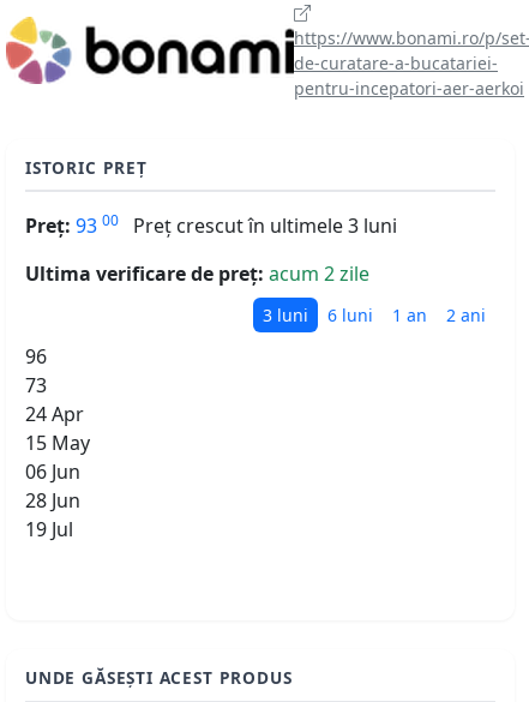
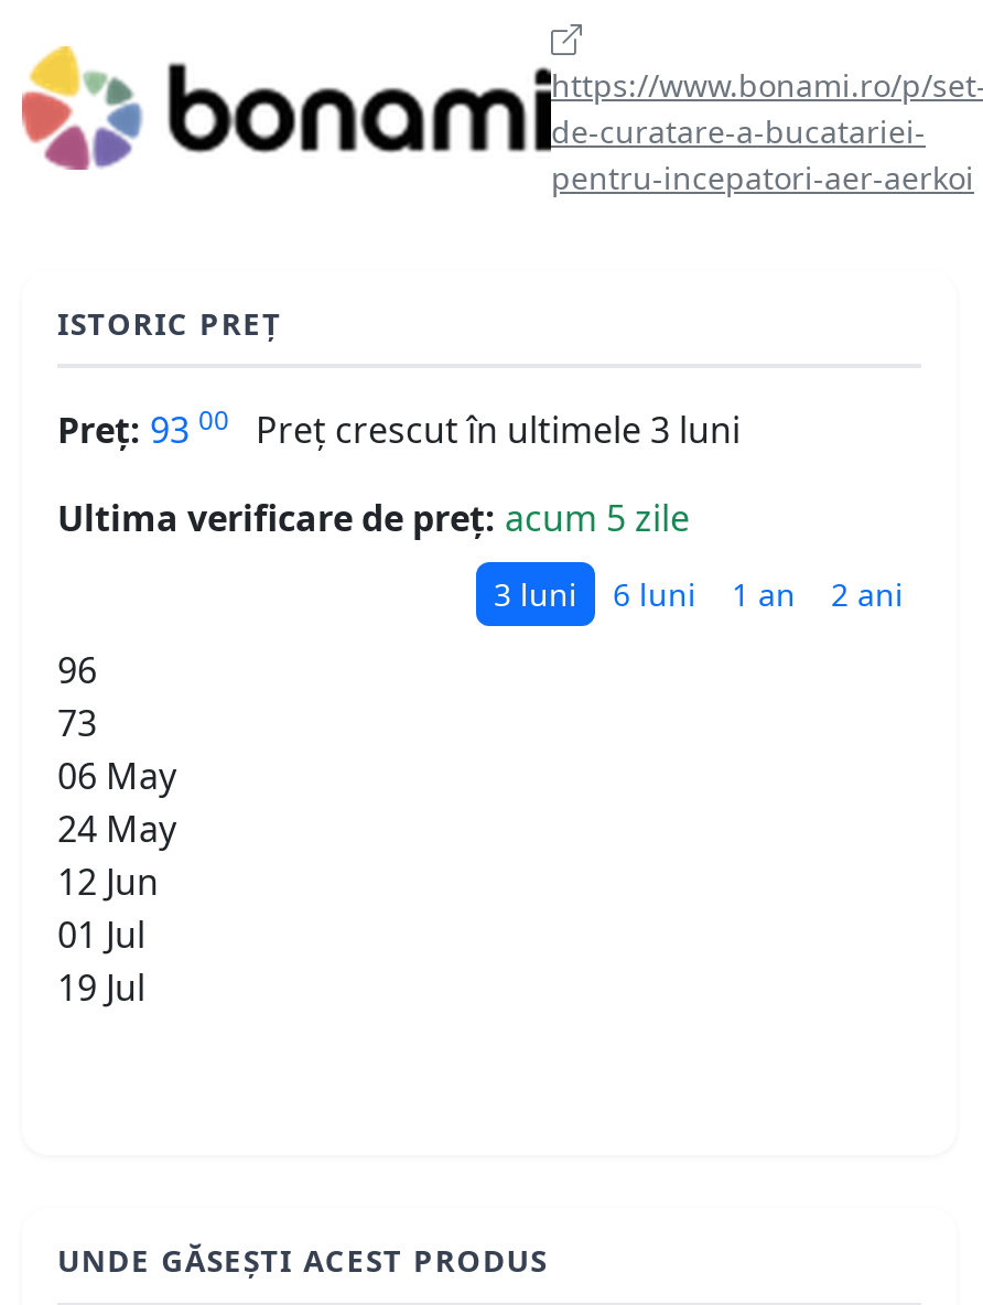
[25,261,369,287] Ultima verificare de preț: acum 2 zile -> [57,495,690,543] Ultima verificare de preț: acum 5 zile
[25,401,90,514] 24 Apr | 15 May | 06 Jun | 28 Jun -> [57,753,176,960] 06 May | 24 May | 12 Jun | 01 Jul

